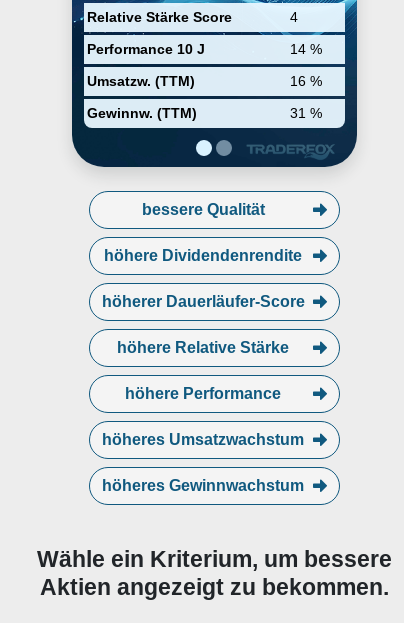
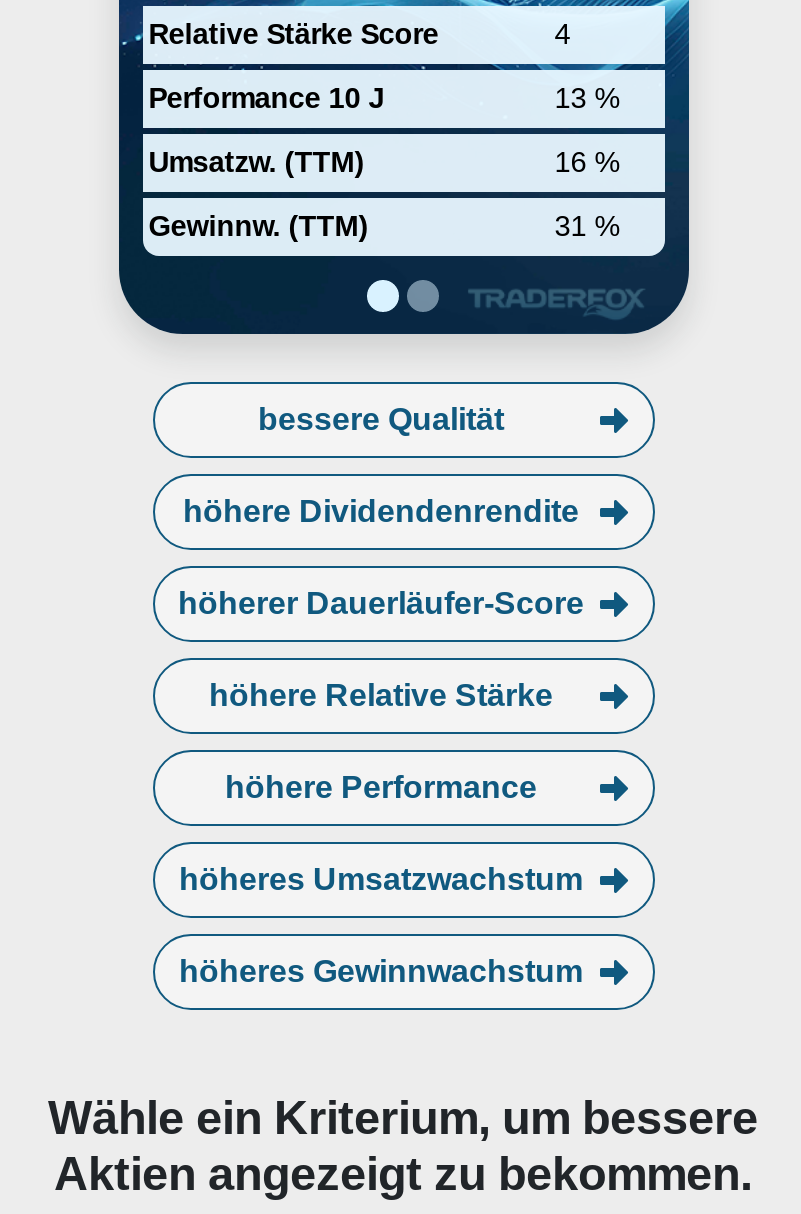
[290,41,322,57] 14 % -> [554,83,618,115] 13 %

